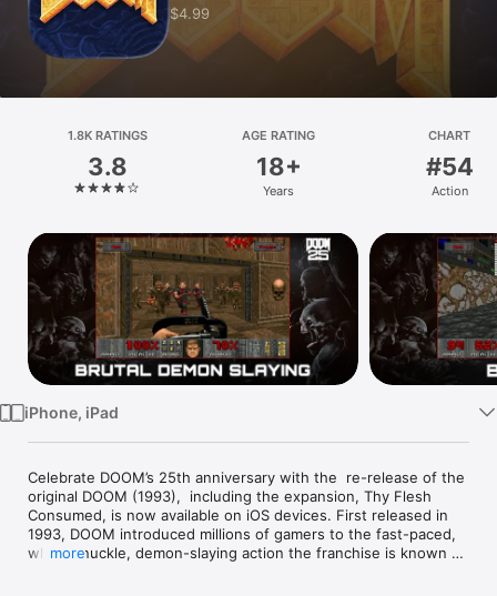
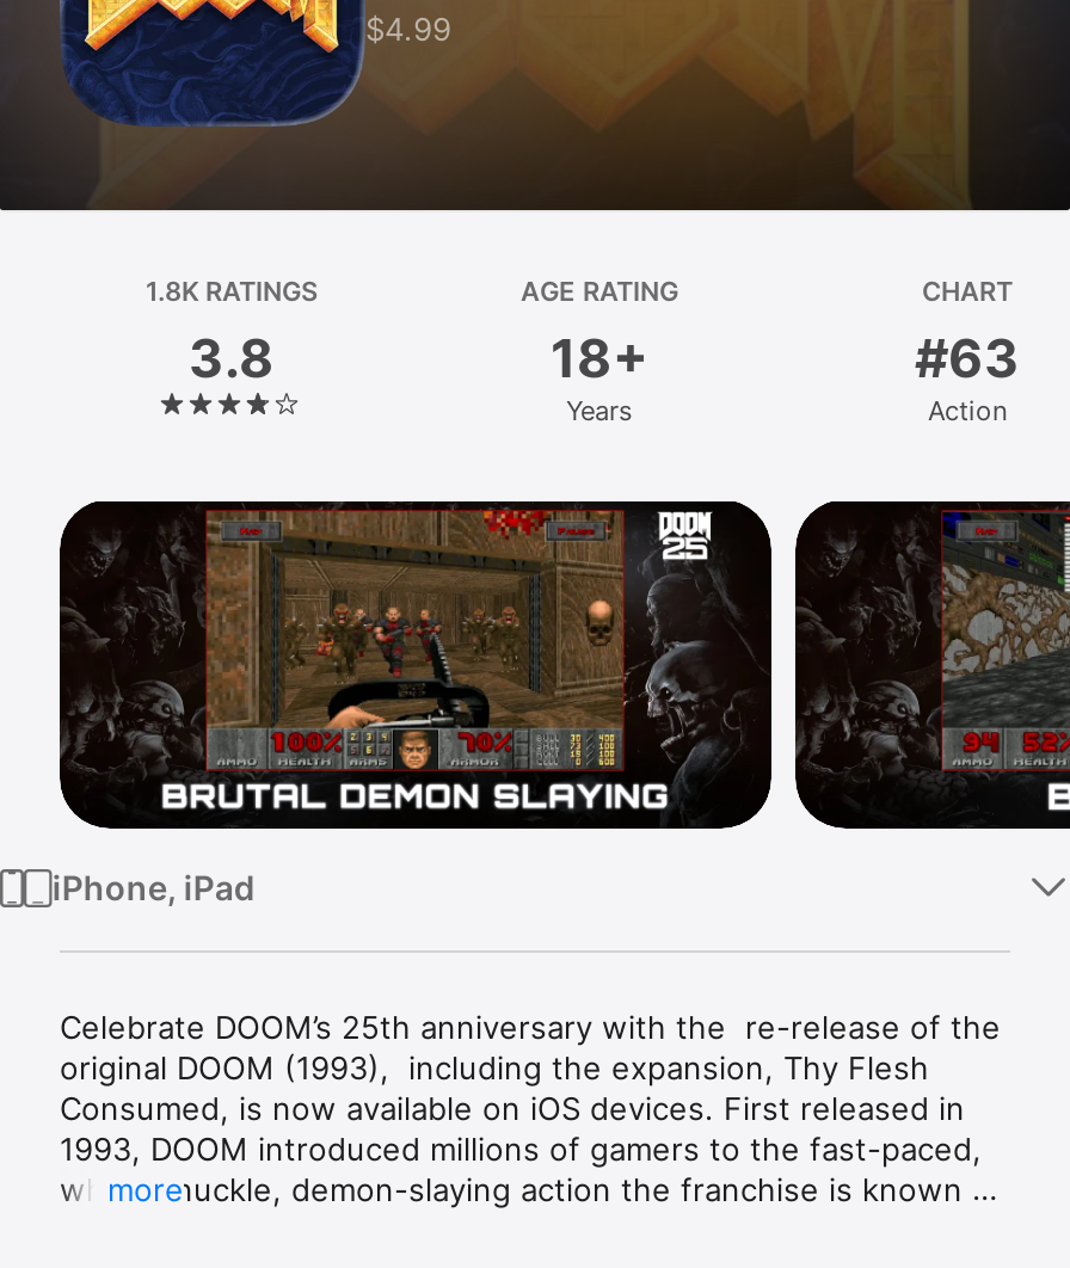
[425,152,473,181] #54 -> [915,327,1020,389] #63

